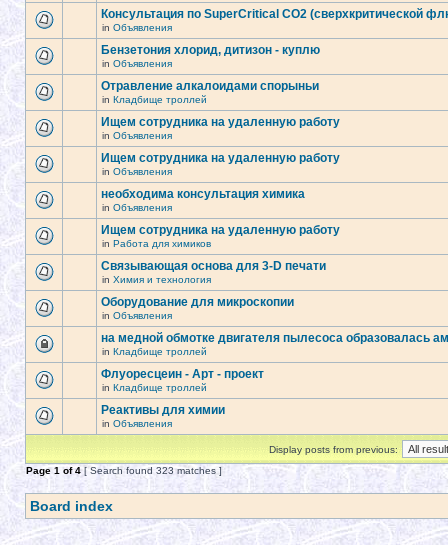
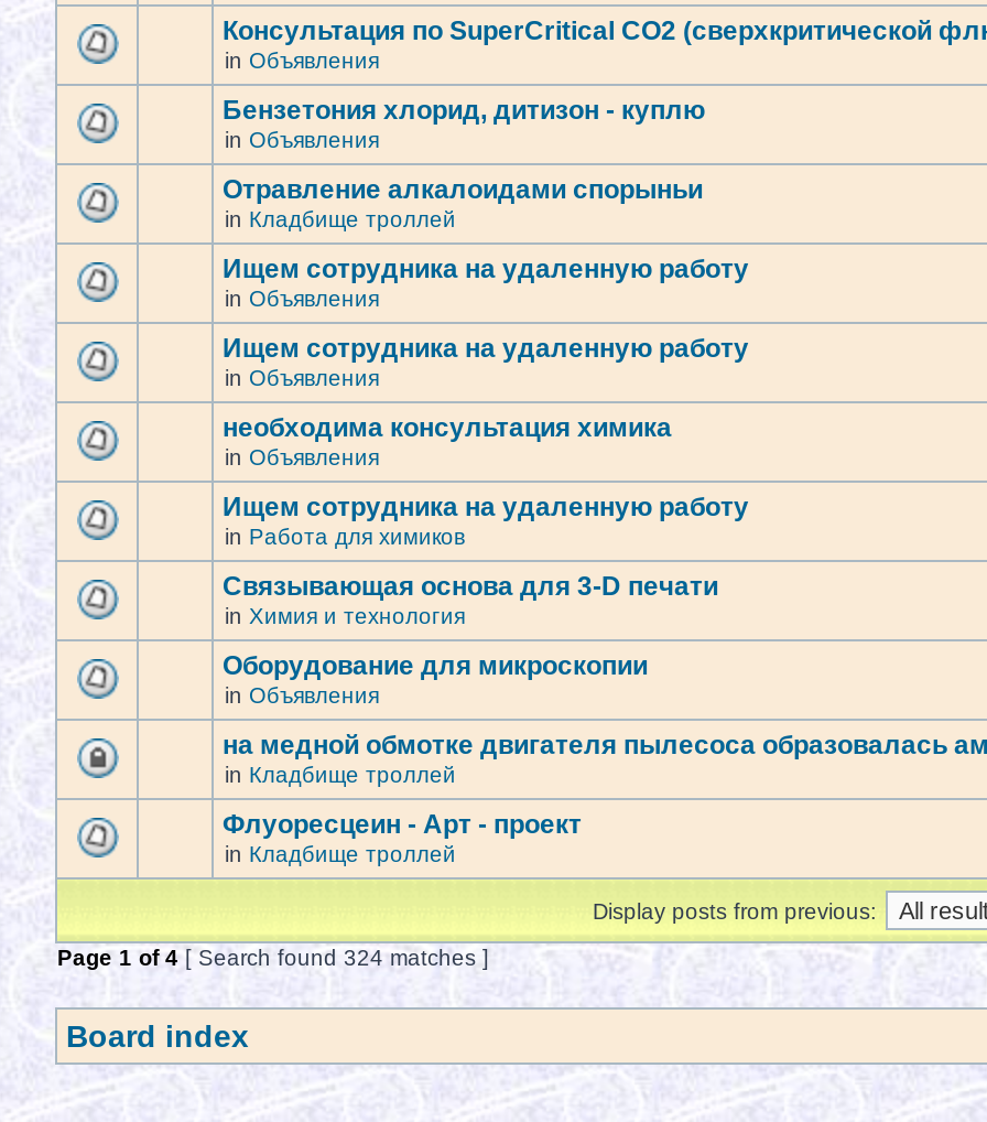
[101,403,225,429] Реактивы для химии | in Объявления -> none
[26,465,222,476] Page 1 of 4 [ Search found 323 matches ] -> [57,946,489,970] Page 1 of 4 [ Search found 324 matches ]

